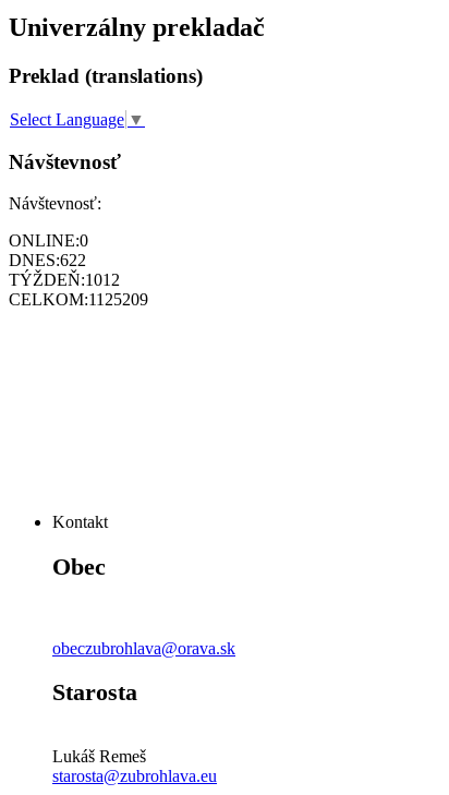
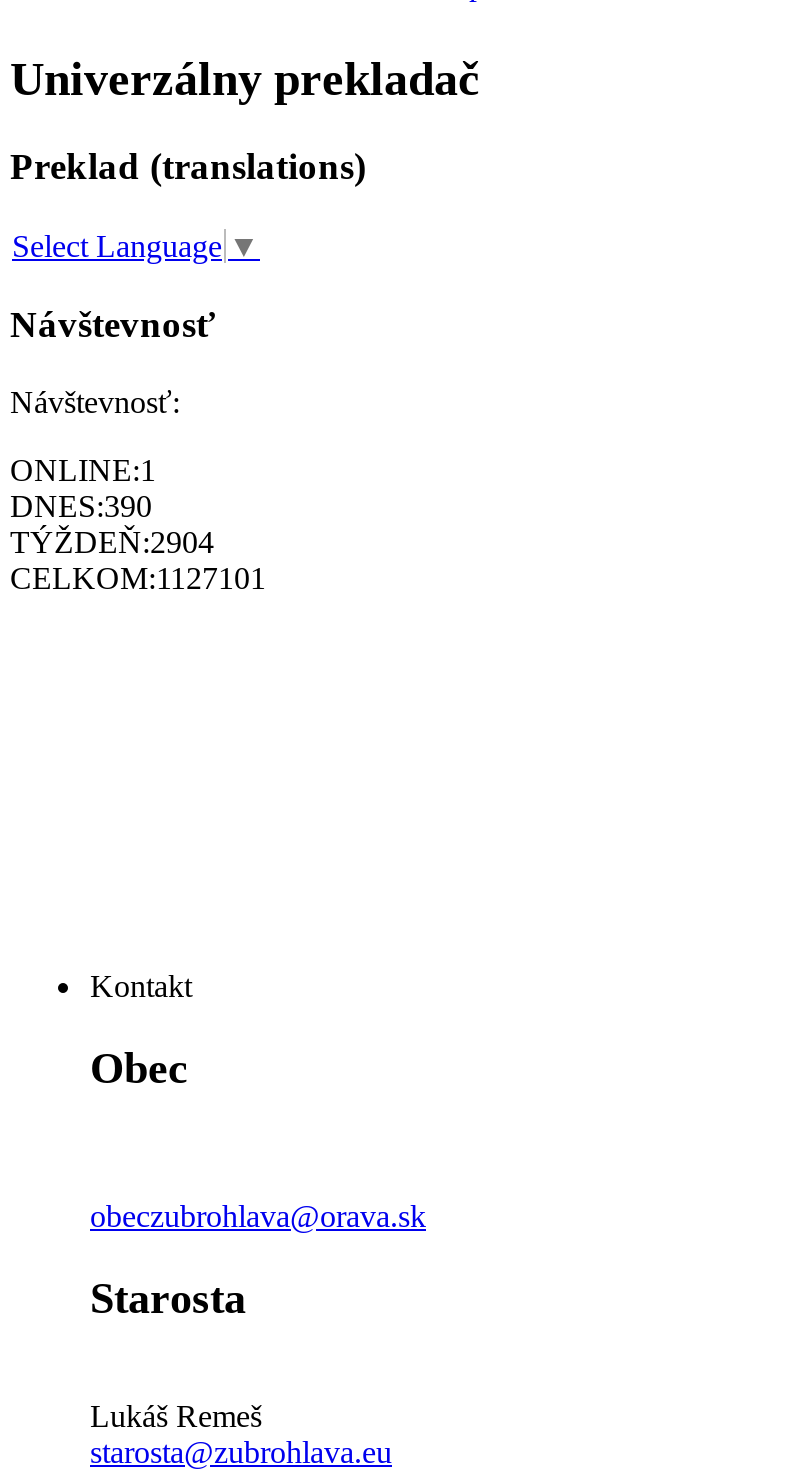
[9,232,88,250] ONLINE:0 -> [10,453,156,487] ONLINE:1
[9,251,86,270] DNES:622 -> [10,489,152,523] DNES:390
[9,271,120,289] TÝŽDEŇ:1012 -> [10,525,214,559] TÝŽDEŇ:2904
[9,290,148,309] CELKOM:1125209 -> [10,561,266,595] CELKOM:1127101

